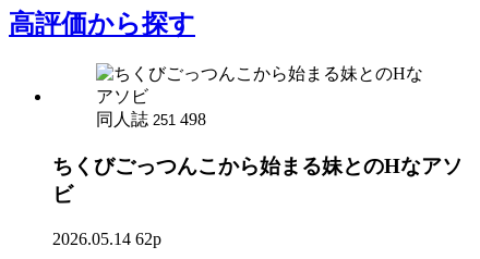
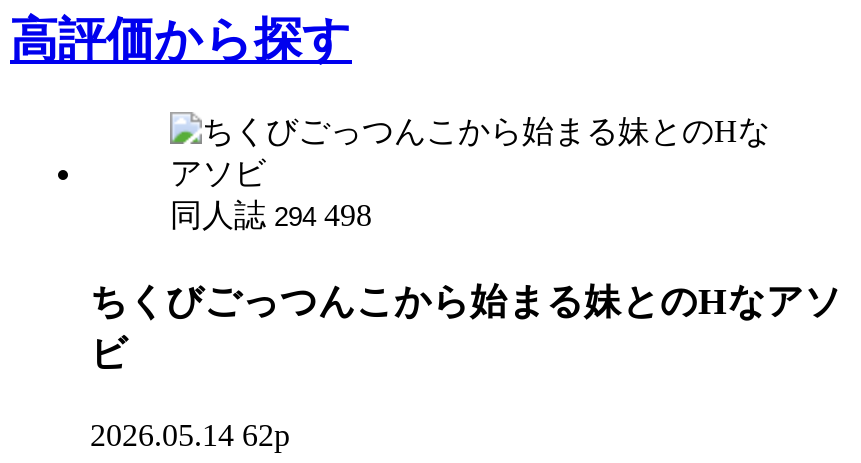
[96,110,206,129] 同人誌 251 498 -> [170,198,372,232] 同人誌 294 498

